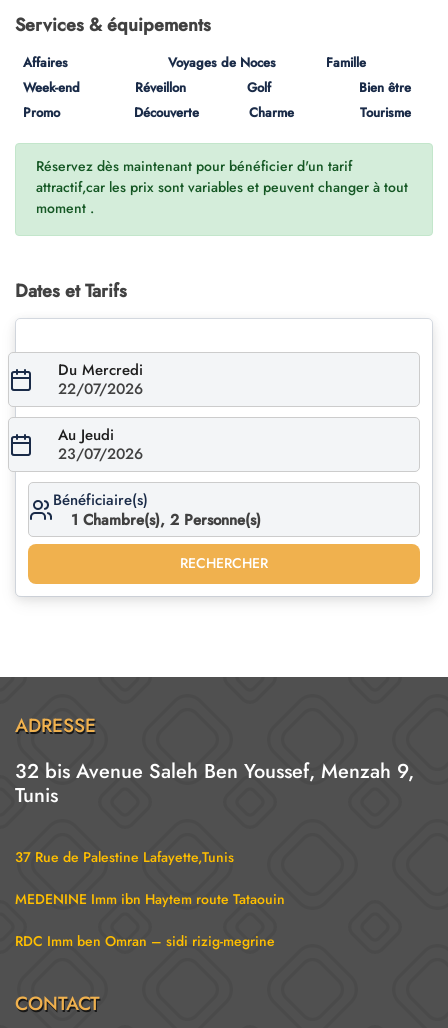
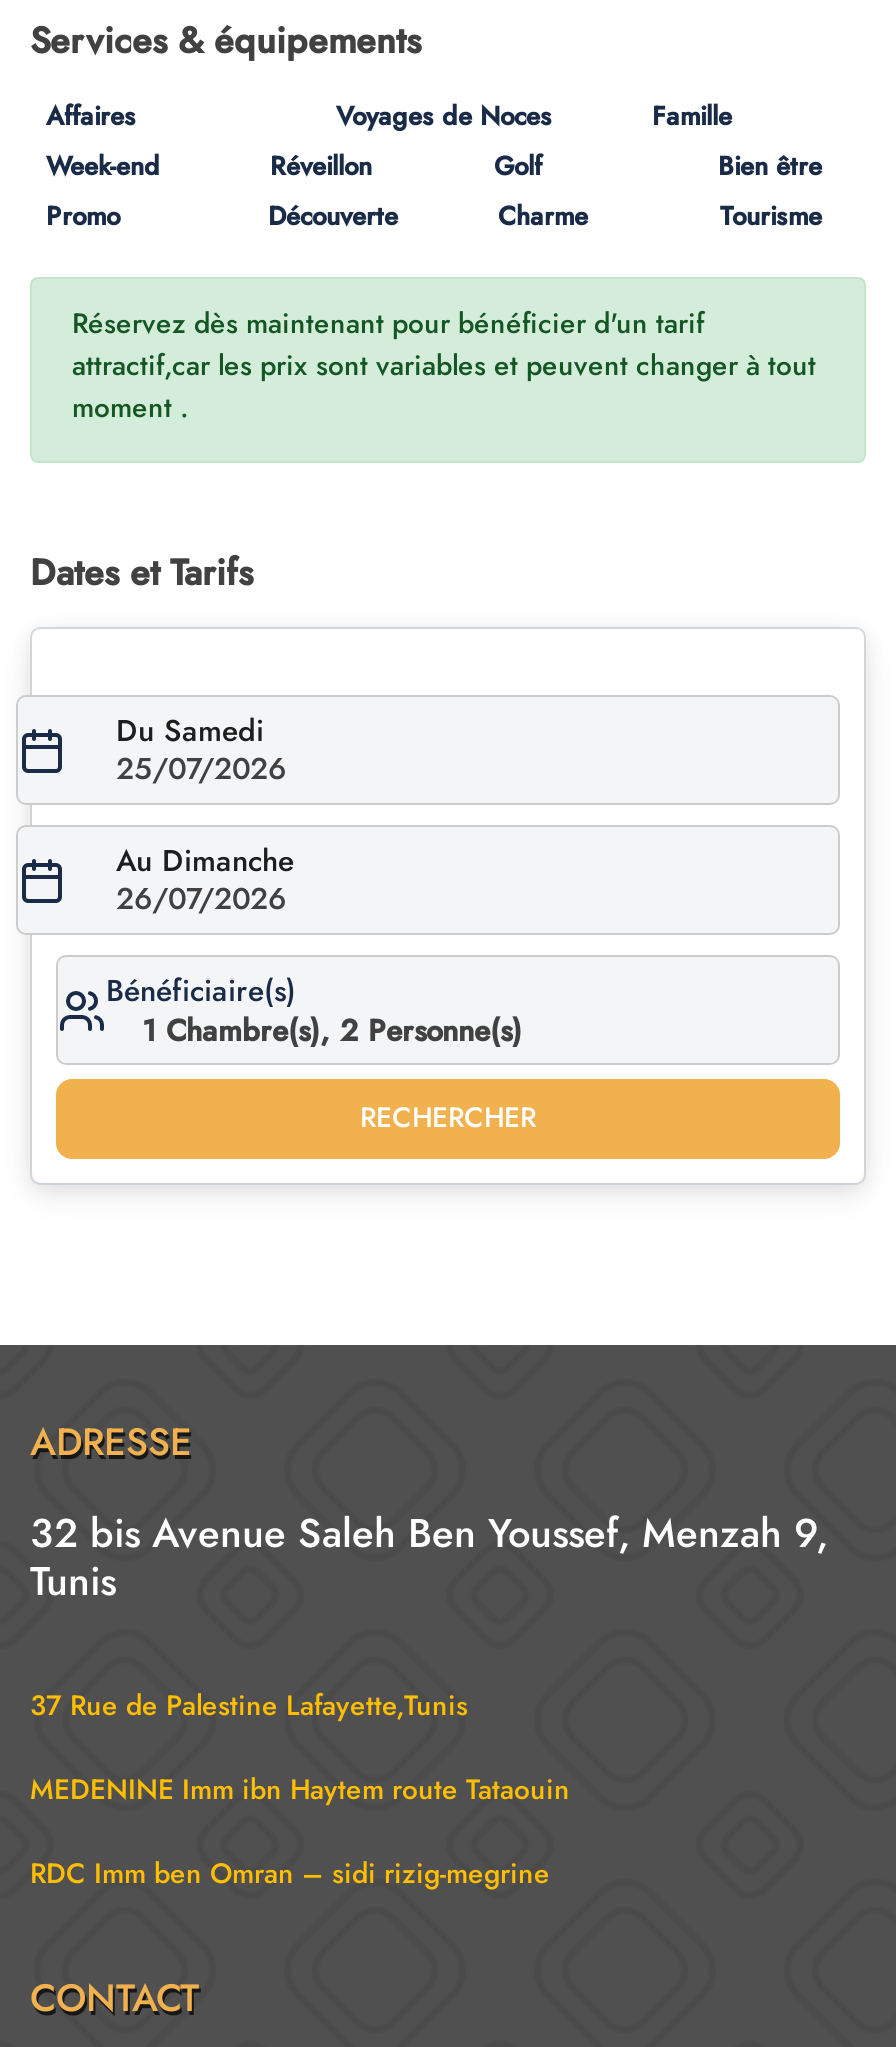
[58,359,143,381] Du Mercredi -> [116,709,264,753] Du Samedi
[58,378,143,400] 22/07/2026 -> [116,747,286,791] 25/07/2026
[58,424,114,446] Au Jeudi -> [116,839,294,883] Au Dimanche
[58,443,143,465] 23/07/2026 -> [116,877,286,921] 26/07/2026

